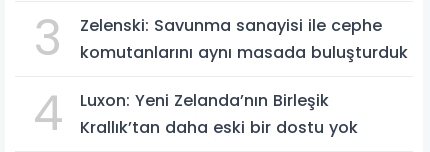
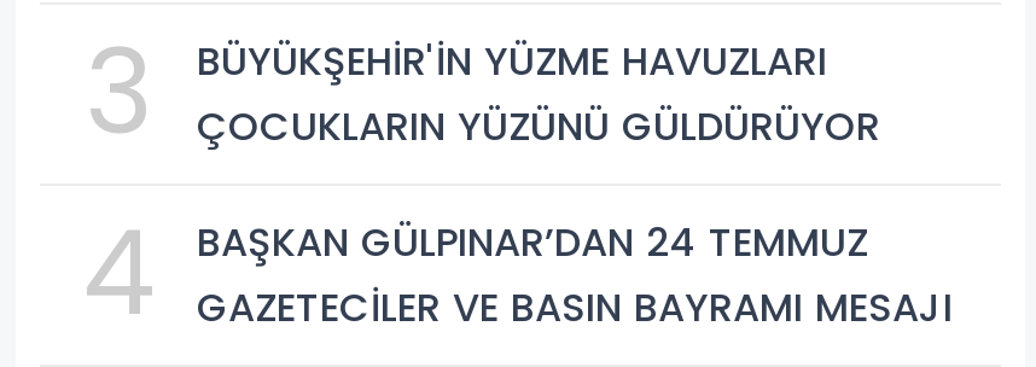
[80,14,408,64] Zelenski: Savunma sanayisi ile cephe | komutanlarını aynı masada buluşturduk -> [197,34,880,155] BÜYÜKŞEHİR'İN YÜZME HAVUZLARI | ÇOCUKLARIN YÜZÜNÜ GÜLDÜRÜYOR
[80,89,358,139] Luxon: Yeni Zelanda’nın Birleşik | Krallık’tan daha eski bir dostu yok -> [197,215,953,336] BAŞKAN GÜLPINAR’DAN 24 TEMMUZ | GAZETECİLER VE BASIN BAYRAMI MESAJI

